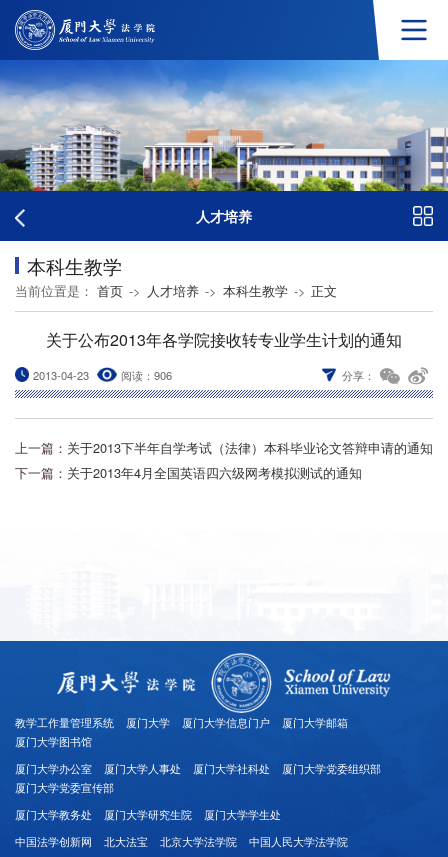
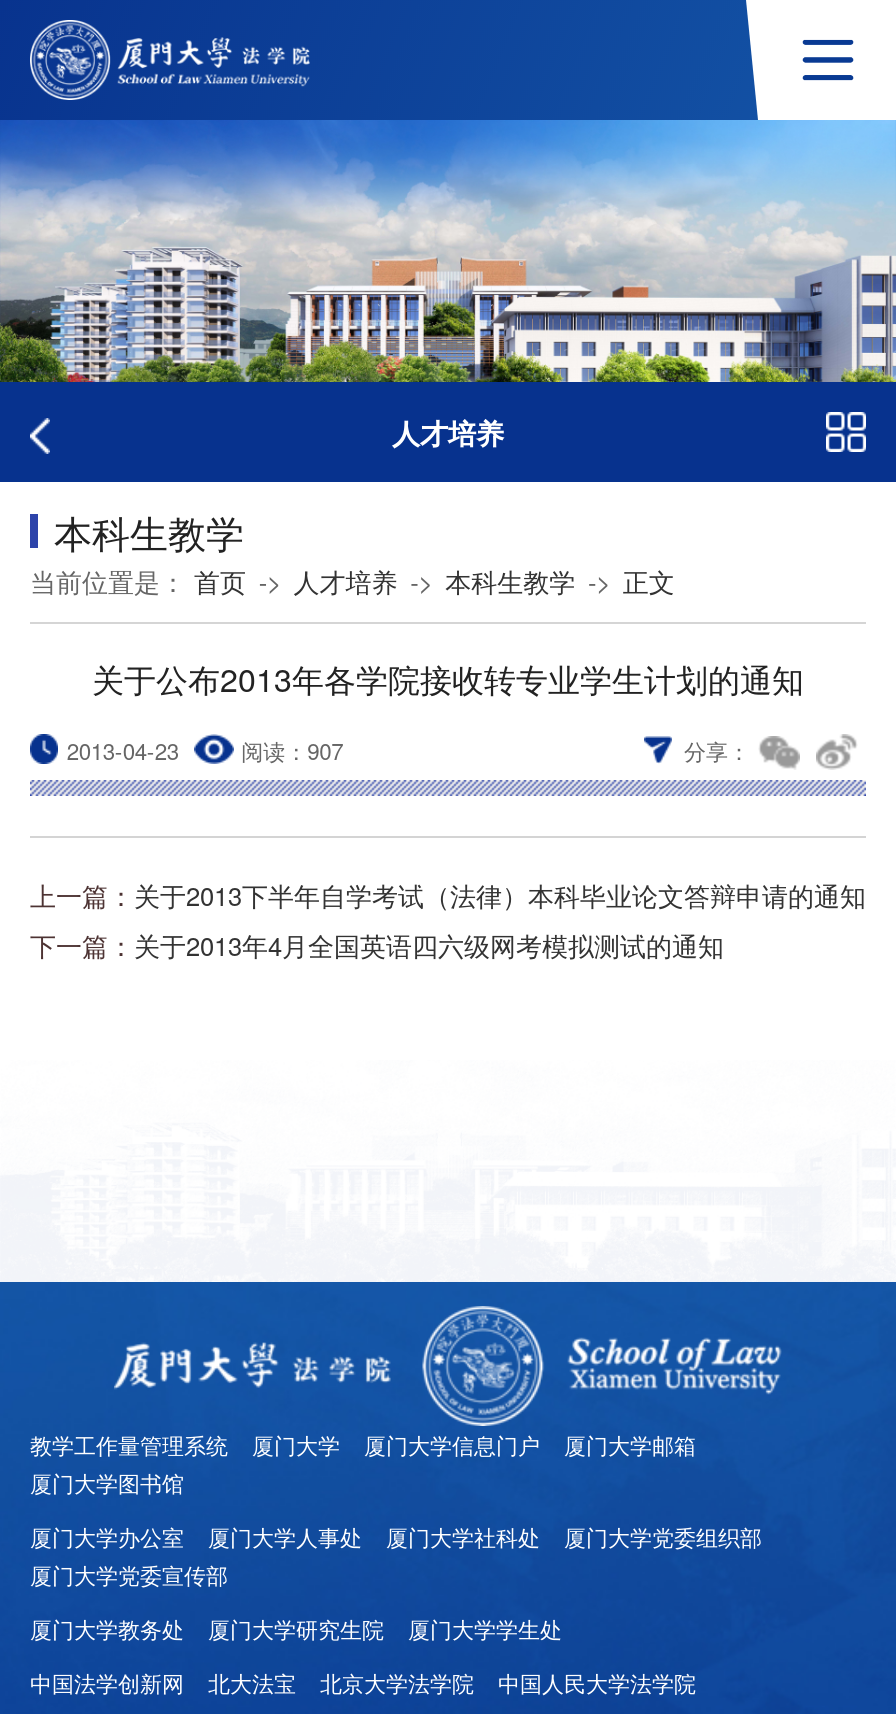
[33,367,172,383] 2013-04-23 阅读：906 -> [67,733,343,765] 2013-04-23 阅读：907

